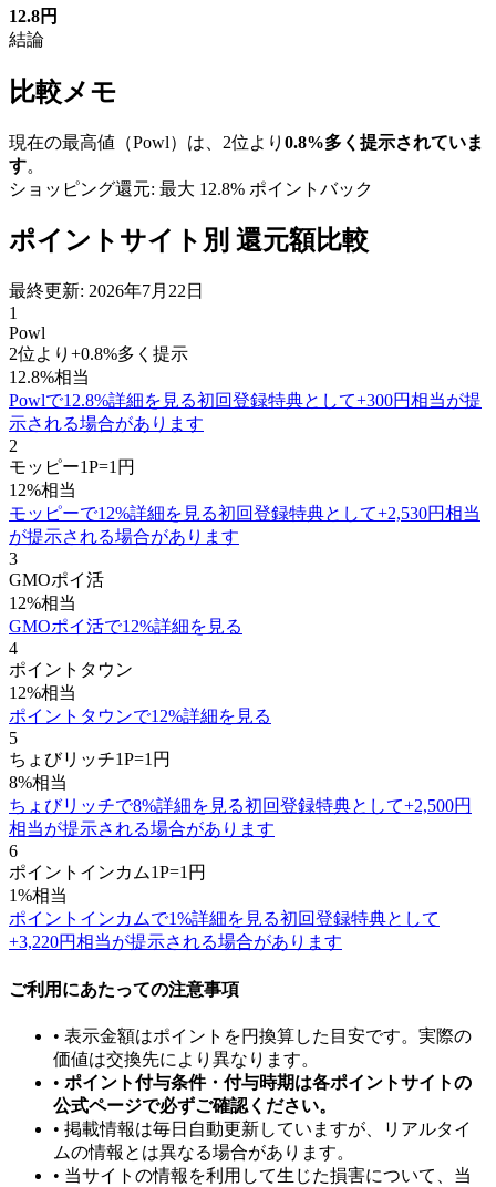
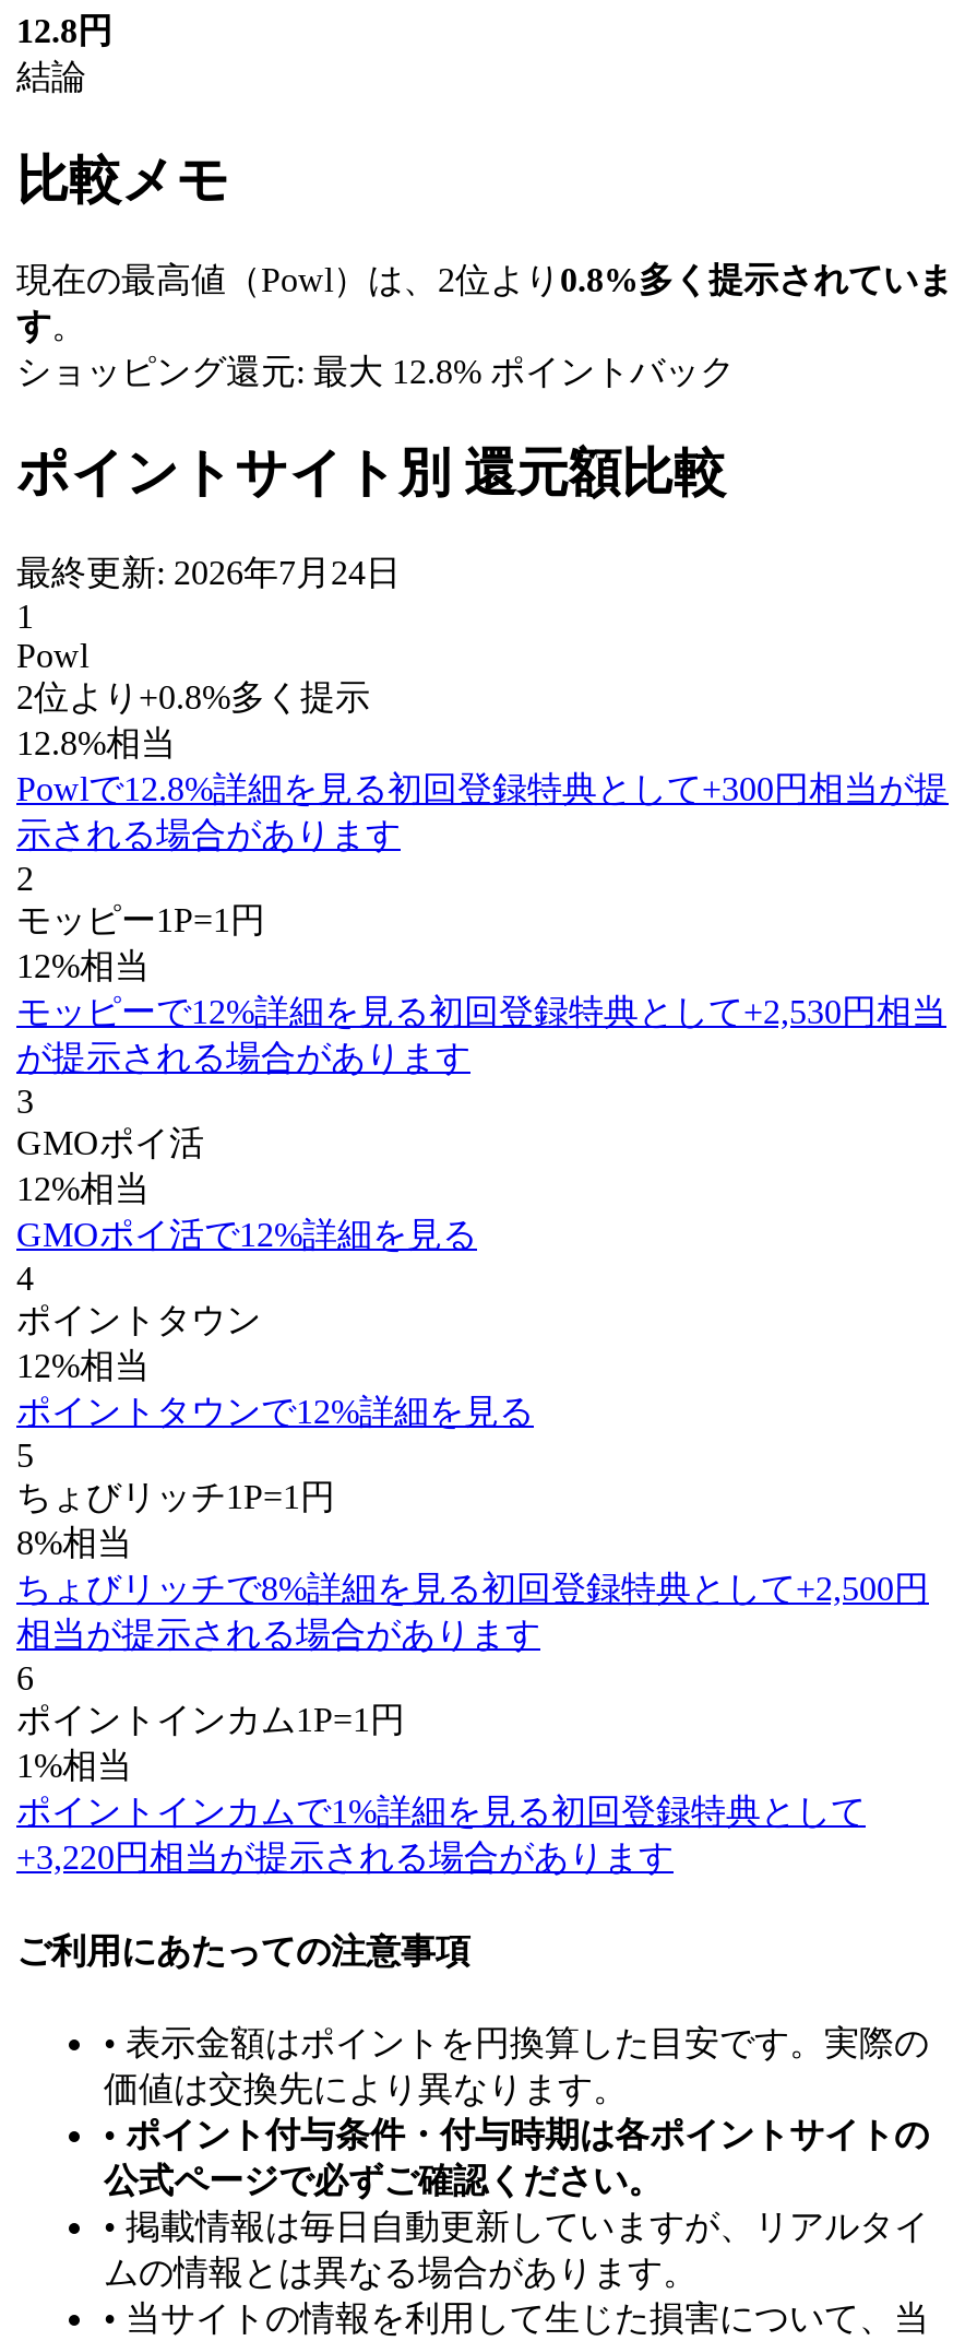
[9,282,204,300] 最終更新: 2026年7月22日 -> [16,554,401,592] 最終更新: 2026年7月24日

